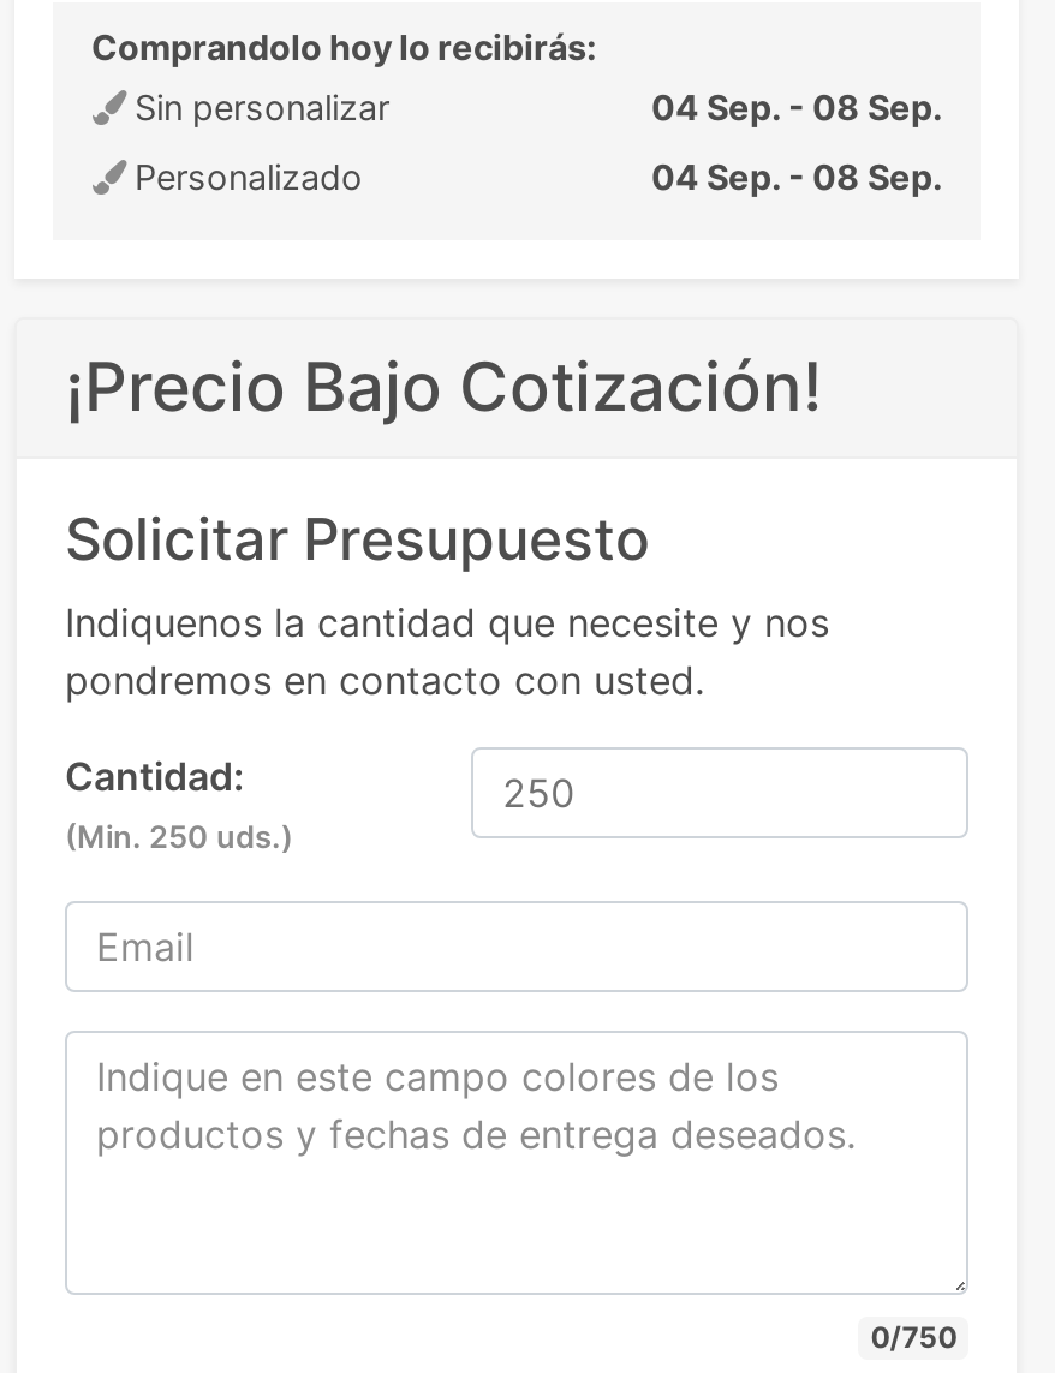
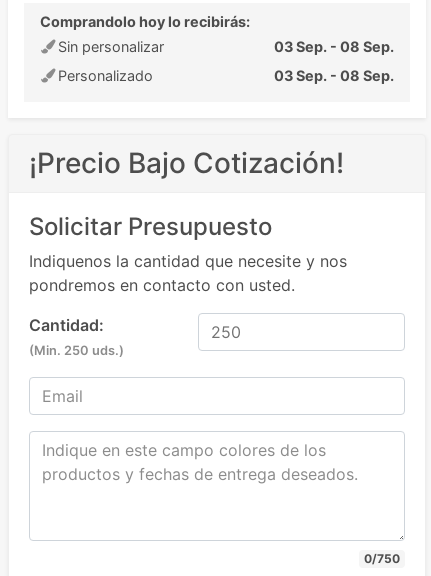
[651,86,942,127] 04 Sep. - 08 Sep. -> [274,38,394,55] 03 Sep. - 08 Sep.
[651,156,942,197] 04 Sep. - 08 Sep. -> [274,67,394,84] 03 Sep. - 08 Sep.

